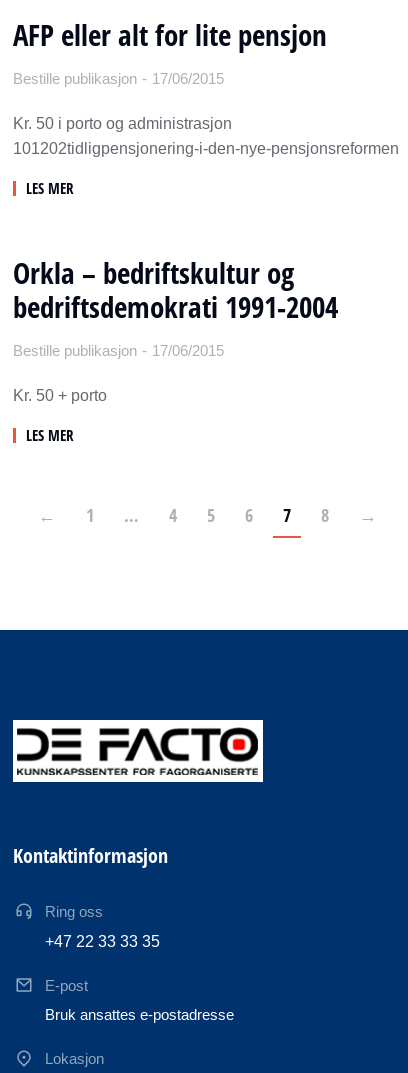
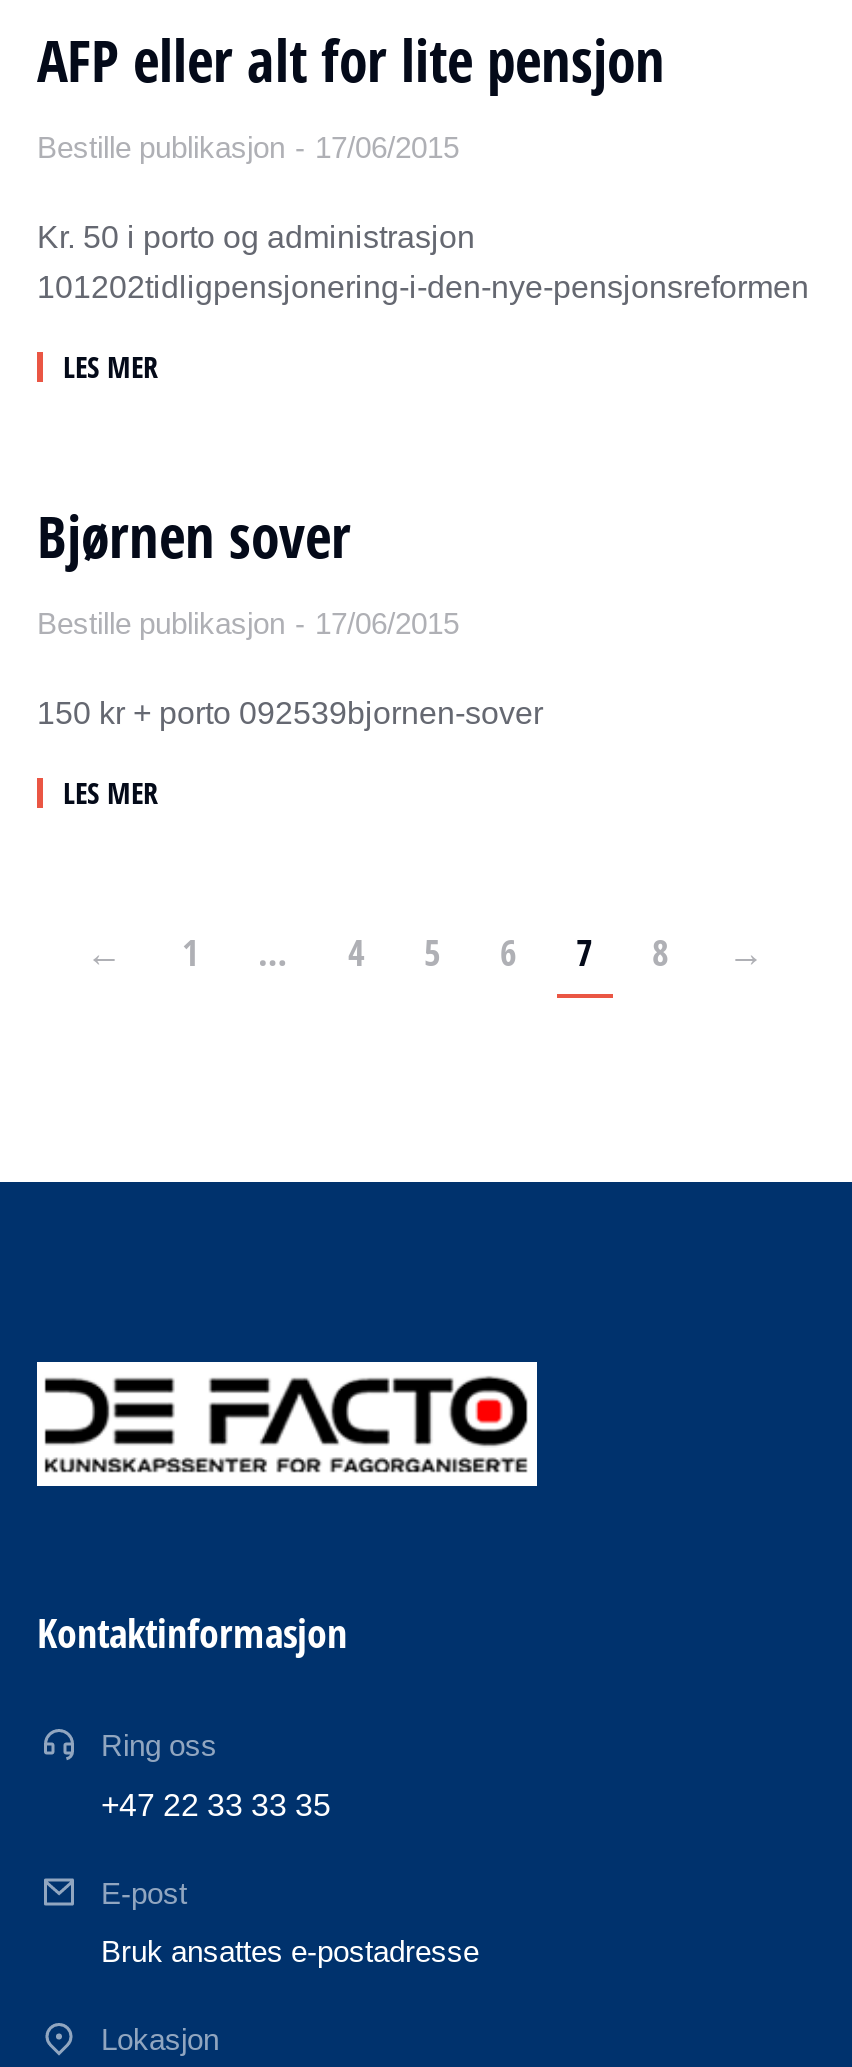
[13,252,338,325] Orkla – bedriftskultur og | bedriftsdemokrati 1991-2004 -> [37,495,351,573] Bjørnen sover
[13,386,107,403] Kr. 50 + porto -> [37,695,543,729] 150 kr + porto 092539bjornen-sover

